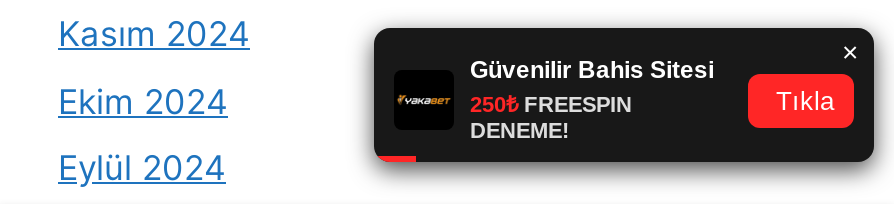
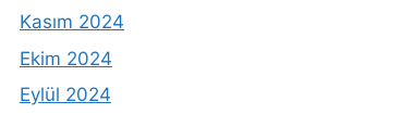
[362,24,886,182] [image] -> none

